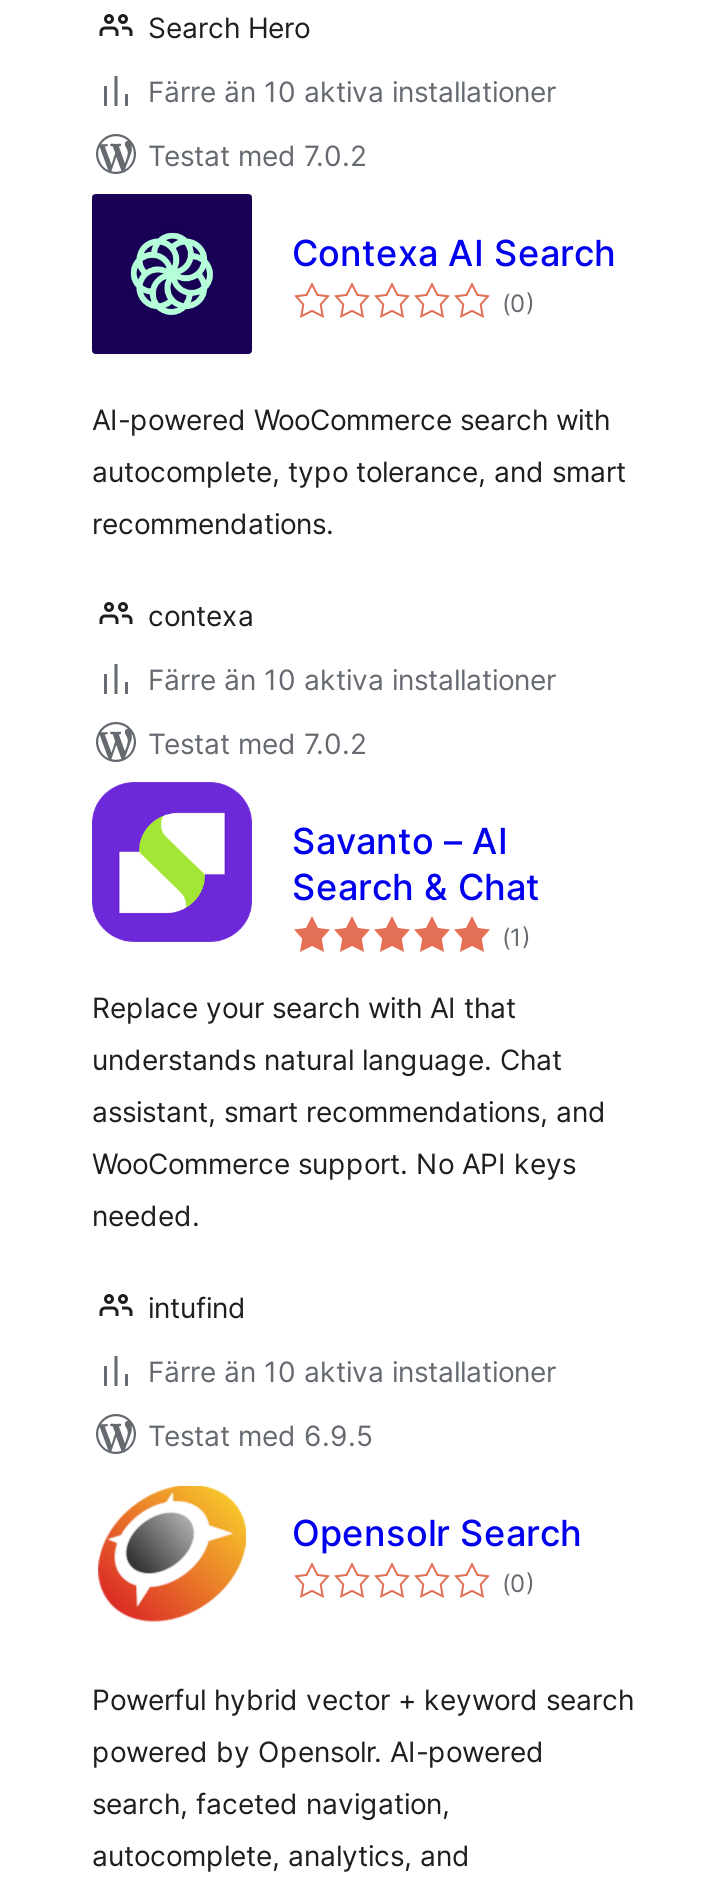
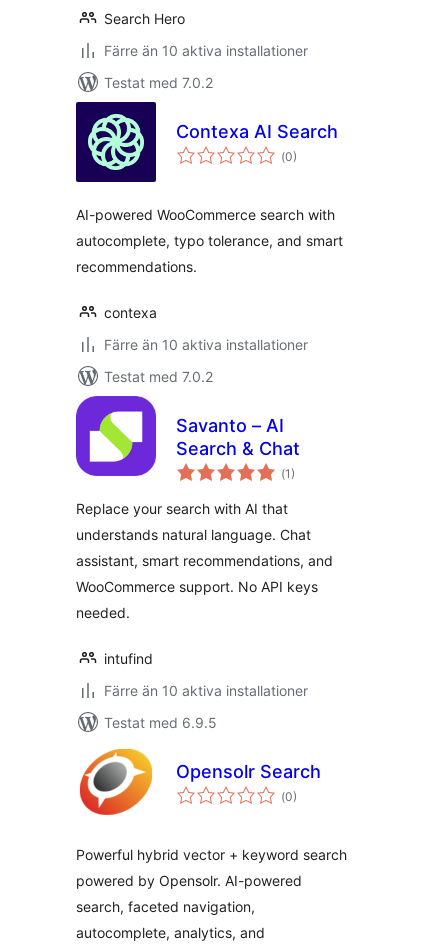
[116,218,228,330] [image] -> [87,113,145,171] [image]

